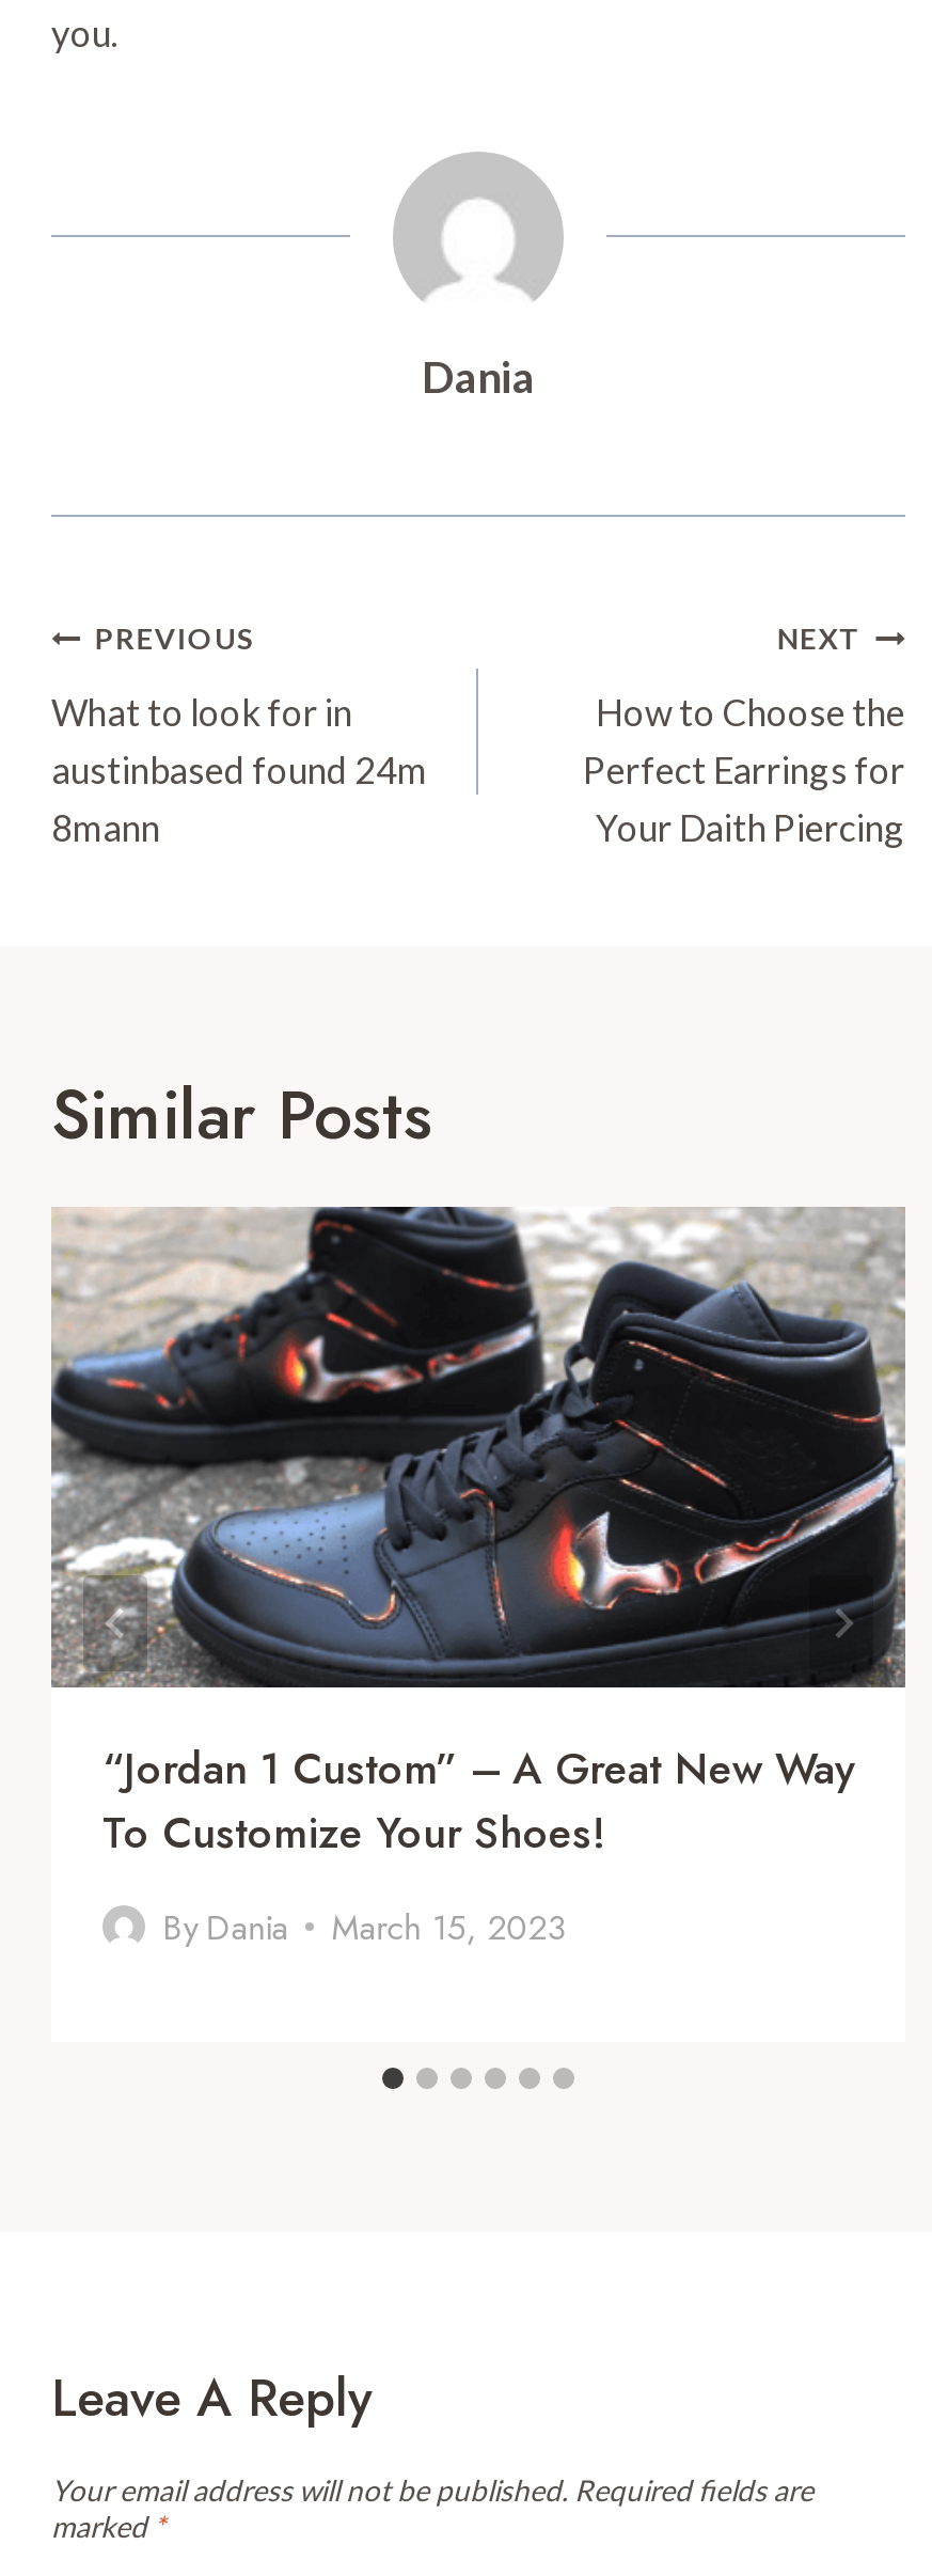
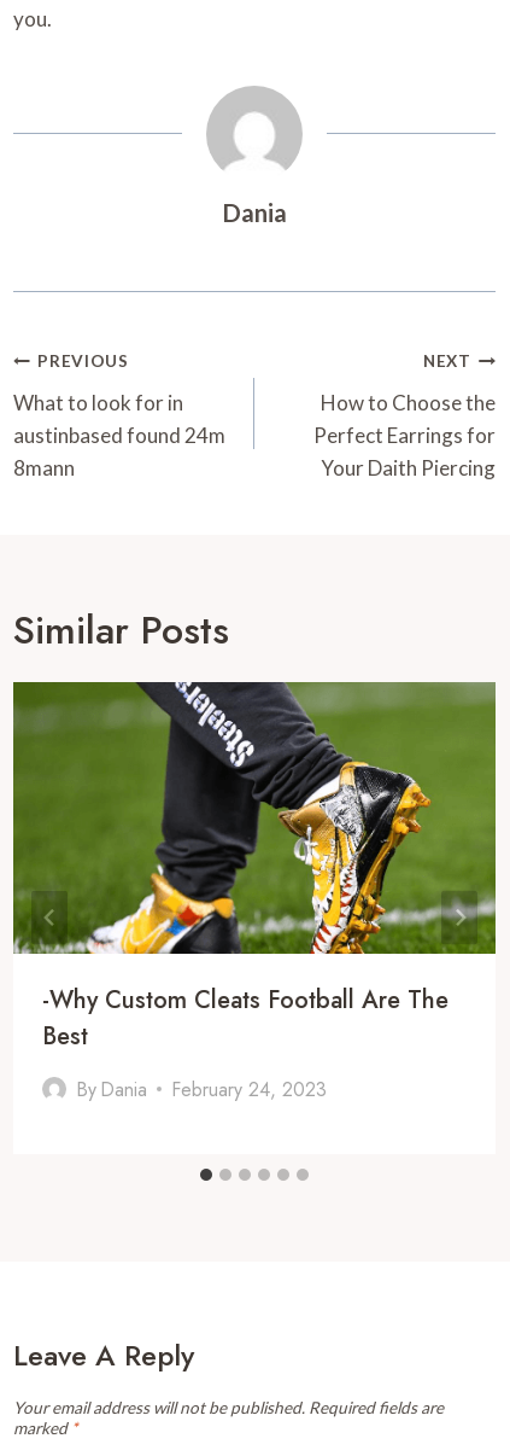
[49,1205,907,1864] [image] | “jordan 1 Custom” – A Great New Way | To Customize Your Shoes! -> [12,681,497,1054] [image] | -Why Custom Cleats Football Are The | Best
[162,1903,566,1952] By Dania March 15, 2023 -> [76,1075,327,1103] By Dania February 24, 2023

